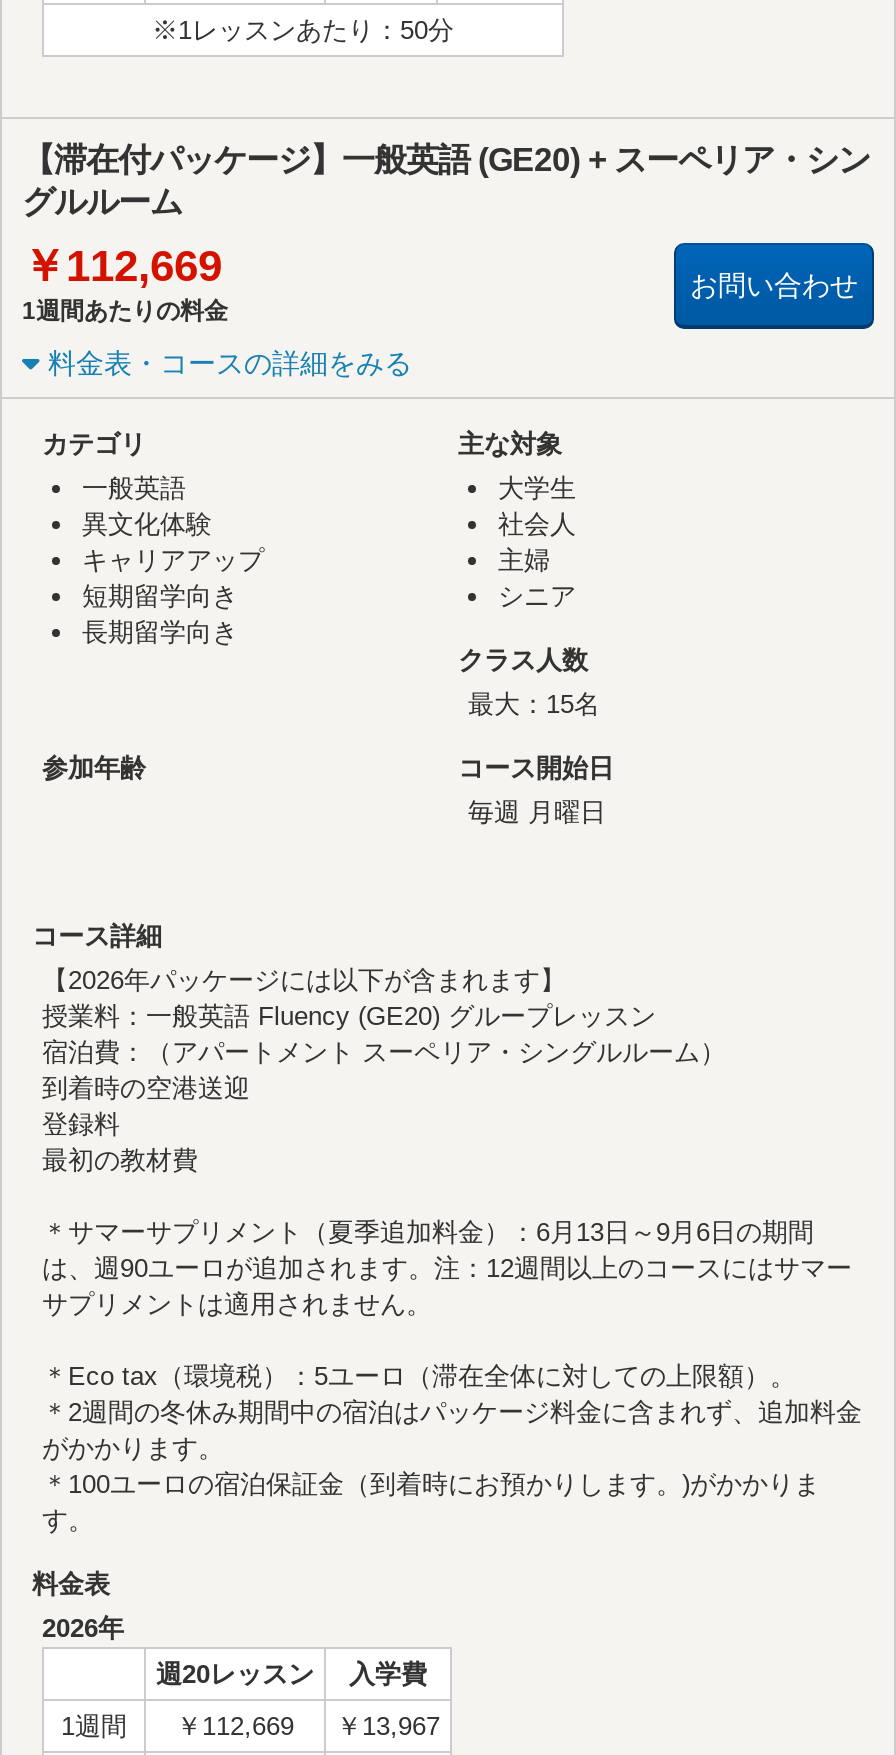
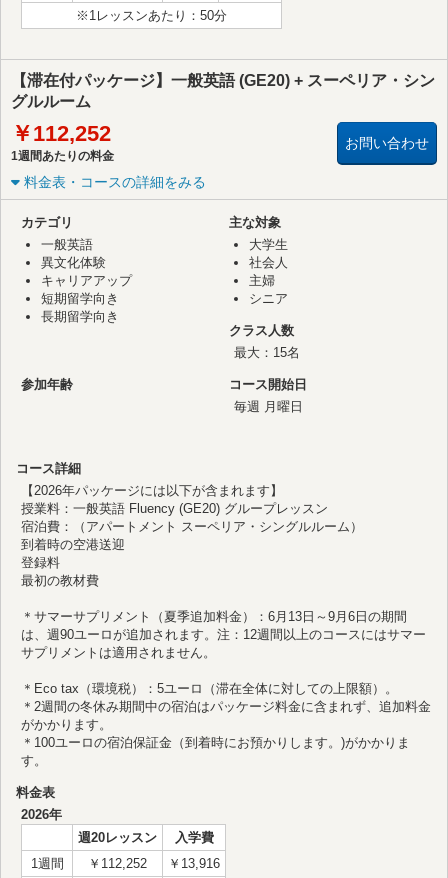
[22,241,222,291] ￥112,669 -> [11,121,111,146] ￥112,252
[176,1711,294,1741] ￥112,669 -> [88,856,147,871] ￥112,252
[336,1711,440,1741] ￥13,967 -> [168,856,220,871] ￥13,916

